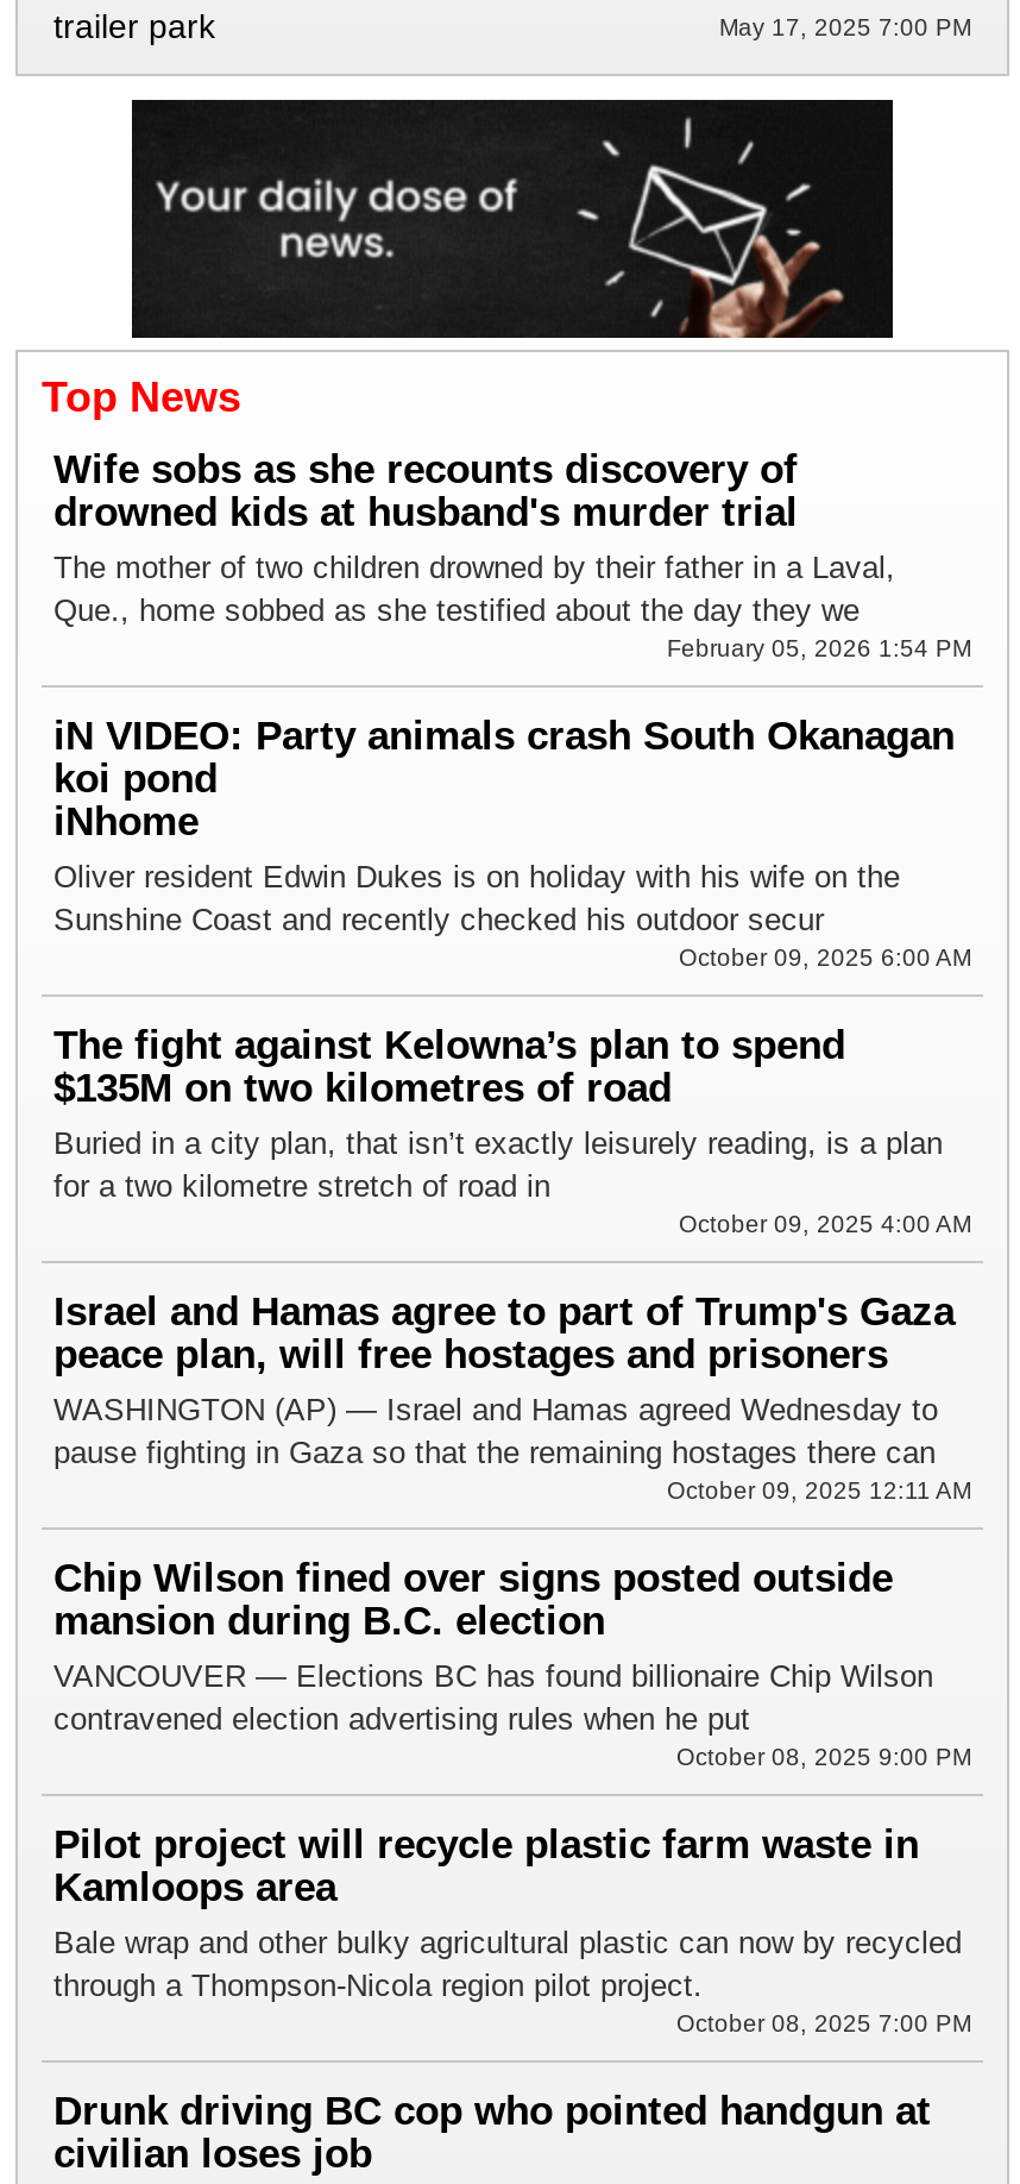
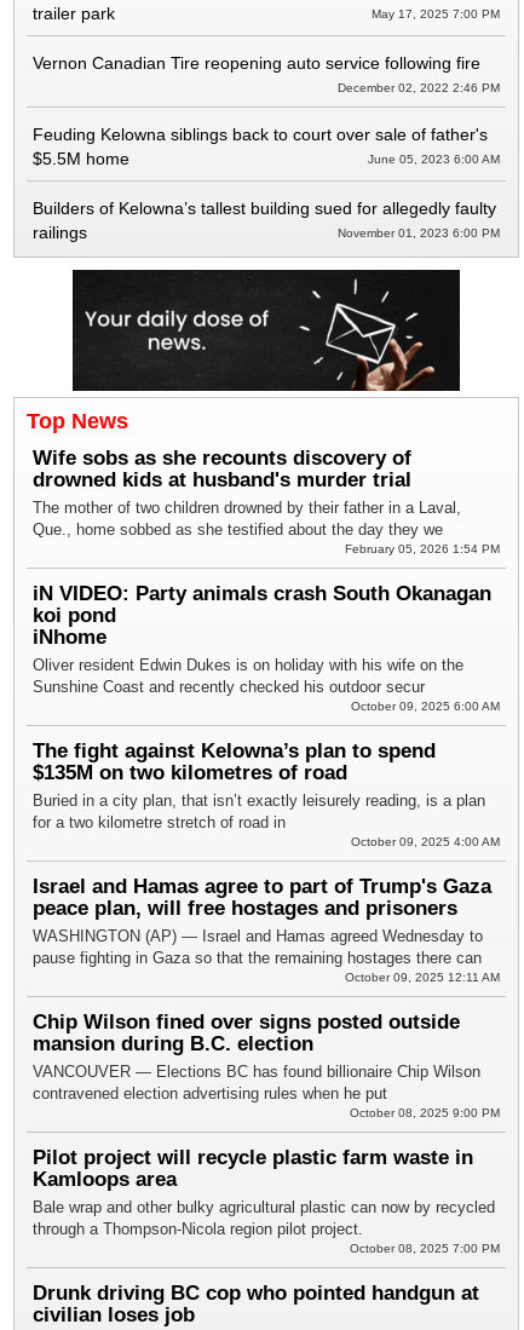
none -> [33,53,500,242] Vernon Canadian Tire reopening auto service following fire | December 02, 2022 2:46 PM | Feuding Kelowna siblings back to court over sale of father's | $5.5M home | June 05, 2023 6:00 AM | Builders of Kelowna’s tallest building sued for allegedly faulty | railings | November 01, 2023 6:00 PM

